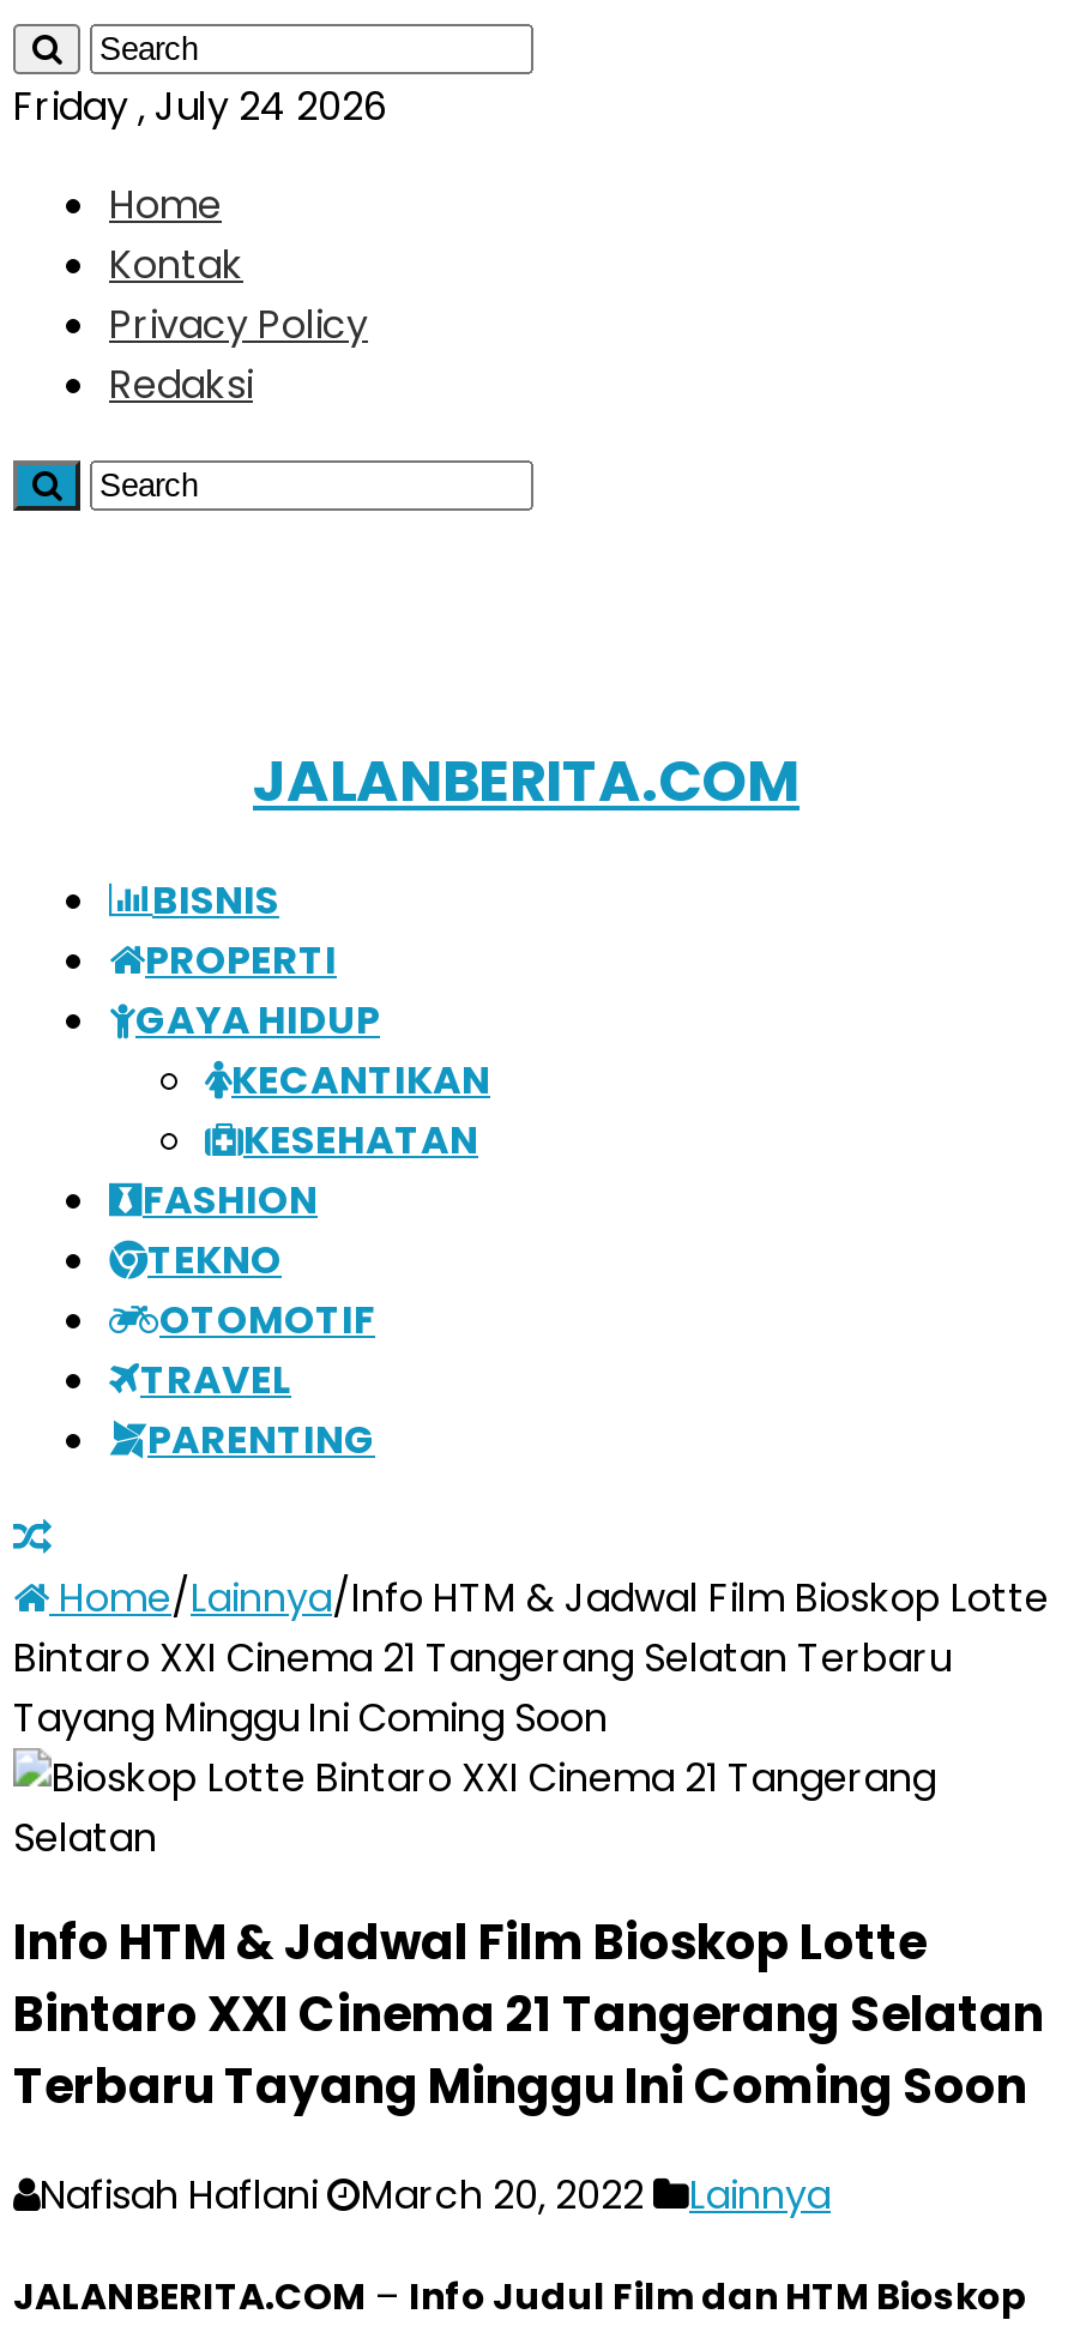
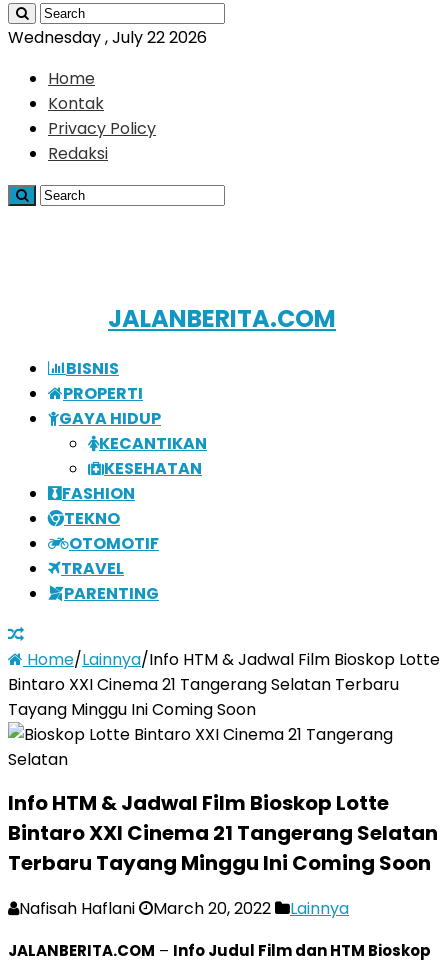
[13,79,387,134] Friday , July 24 2026 -> [8,26,207,49] Wednesday , July 22 2026

